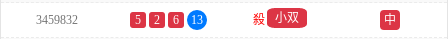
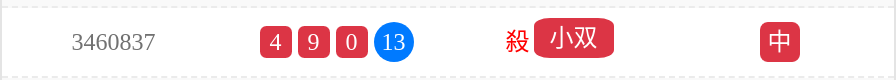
[36,13,78,27] 3459832 -> [72,28,156,56] 3460837
[135,13,141,27] 5 -> [270,28,282,56] 4
[154,13,160,27] 2 -> [308,28,320,56] 9
[173,13,179,27] 6 -> [346,28,358,56] 0

